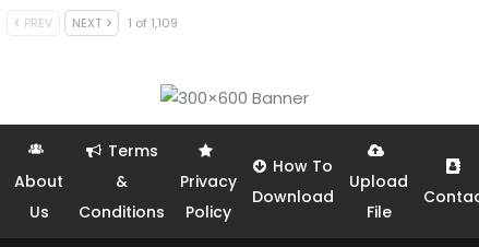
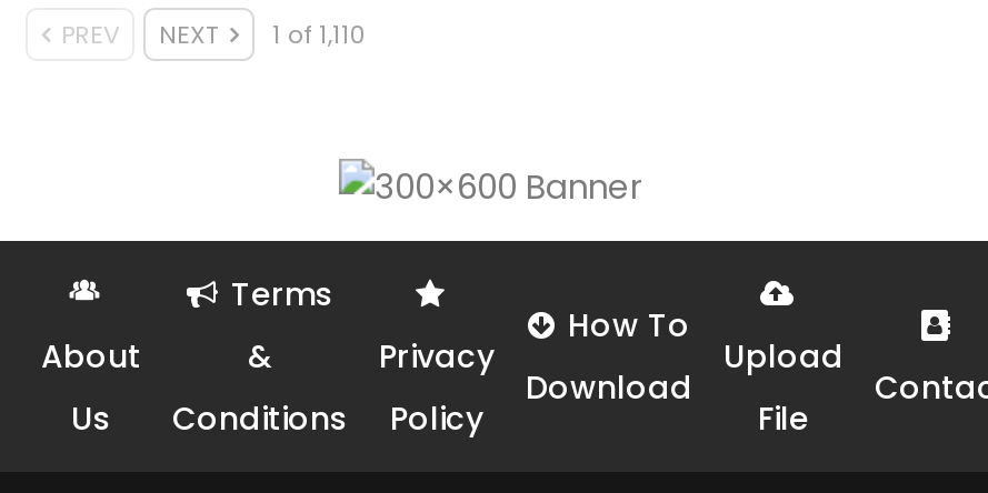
[21,14,178,32] PREV NEXT 1 of 1,109 -> [54,17,368,53] PREV NEXT 1 of 1,110

